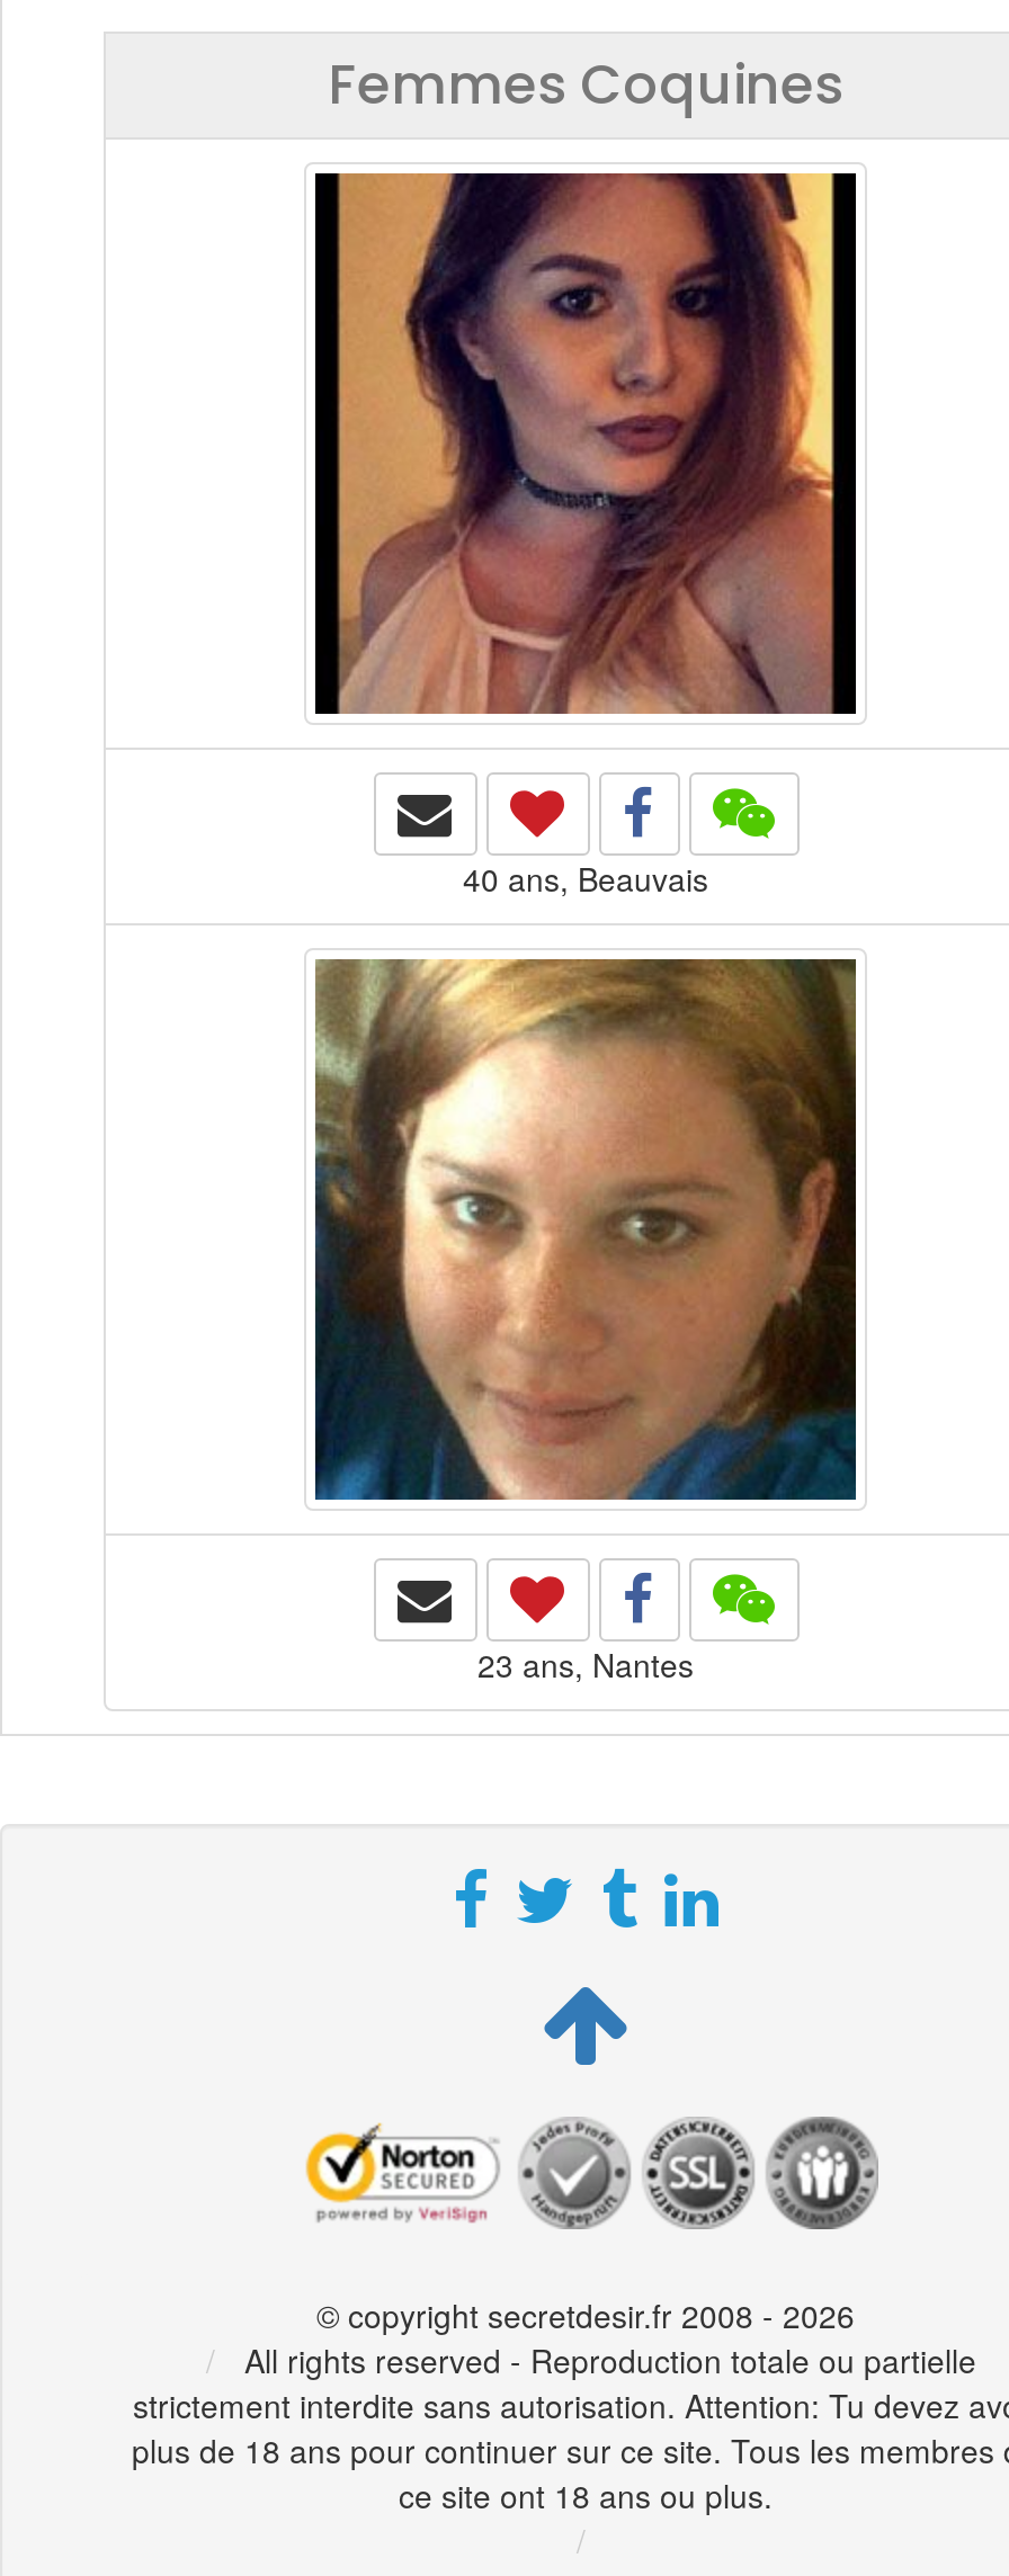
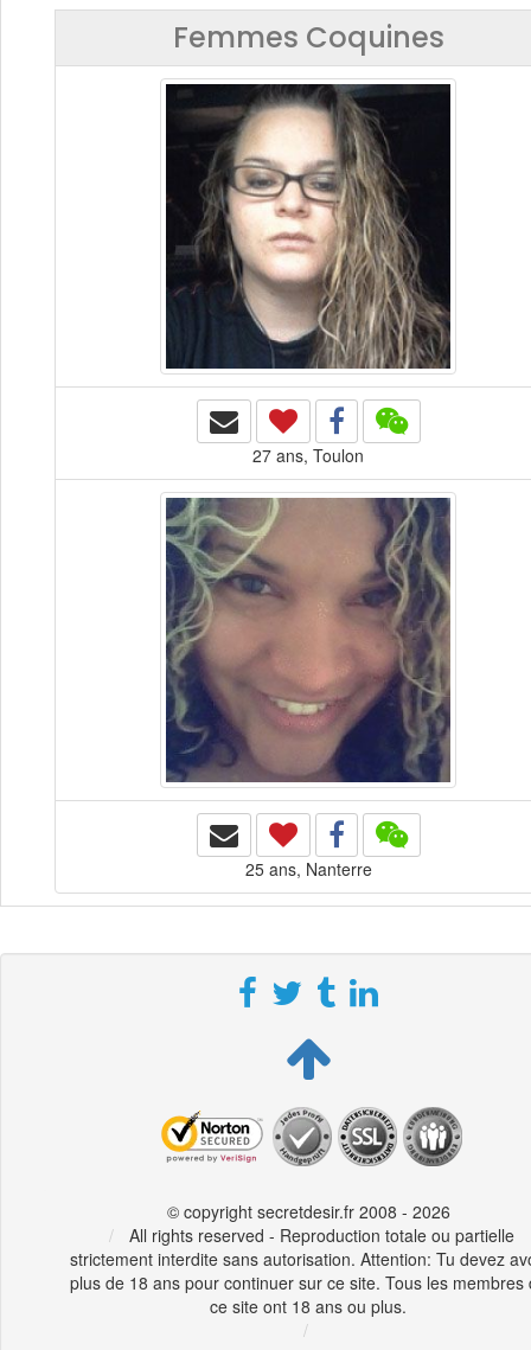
[315,171,854,716] [image] -> [166,83,450,370] [image]
[463,856,708,901] 40 ans, Beauvais -> [252,443,364,467] 27 ans, Toulon
[315,957,858,1502] [image] -> [165,497,452,783] [image]
[477,1642,694,1687] 23 ans, Nantes -> [245,857,372,881] 25 ans, Nanterre

